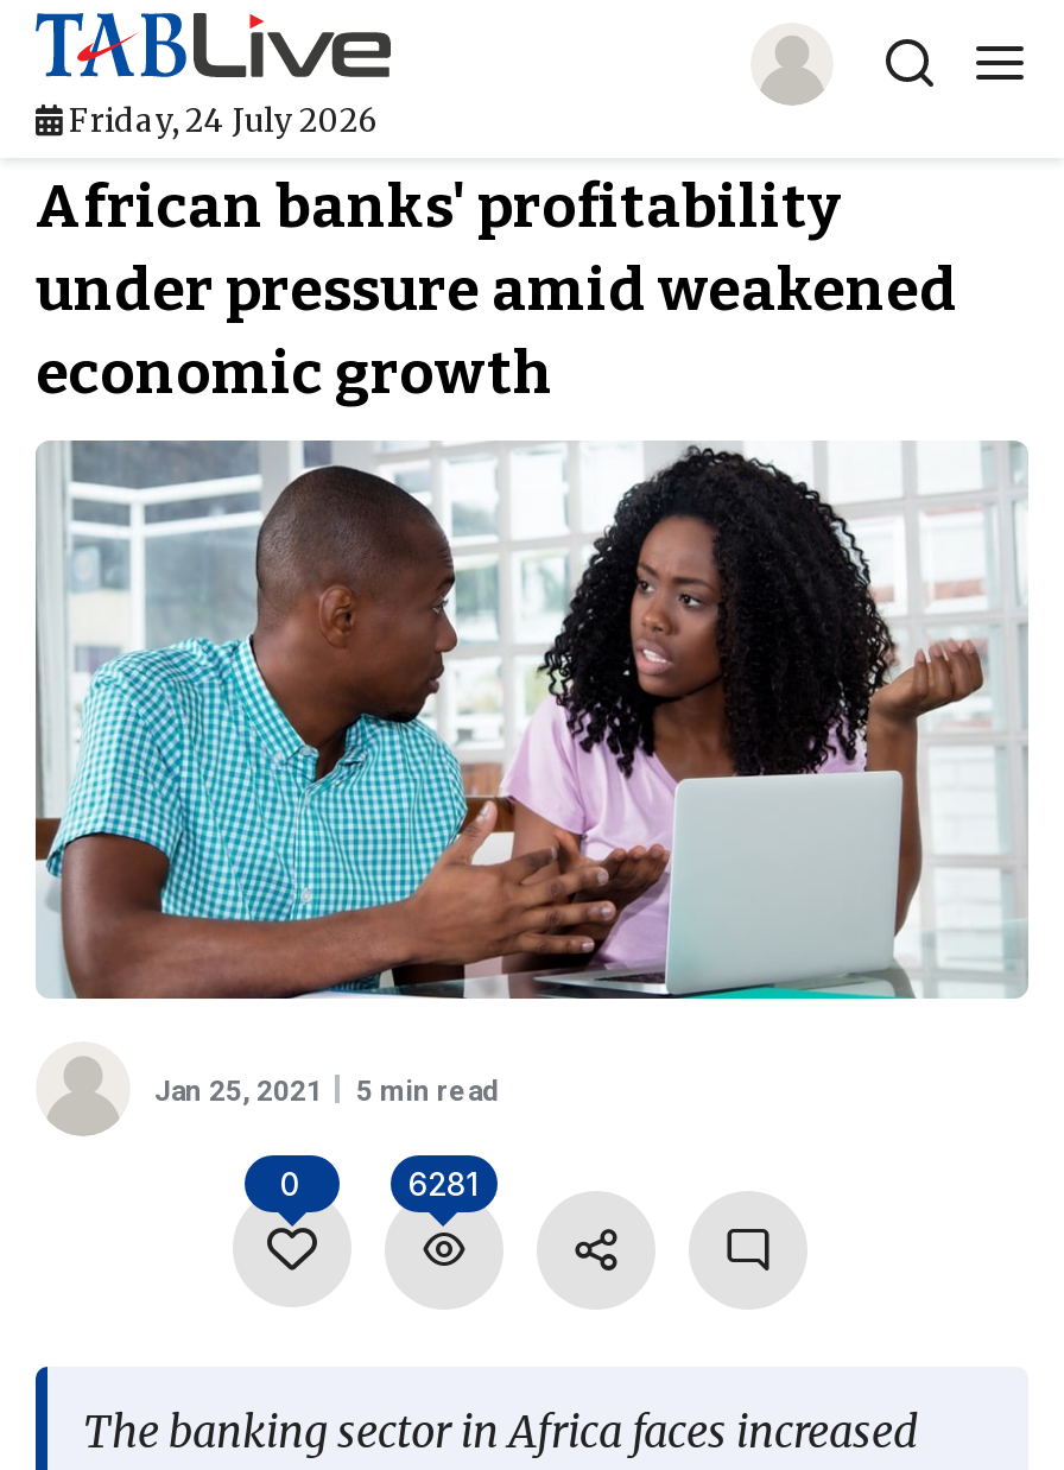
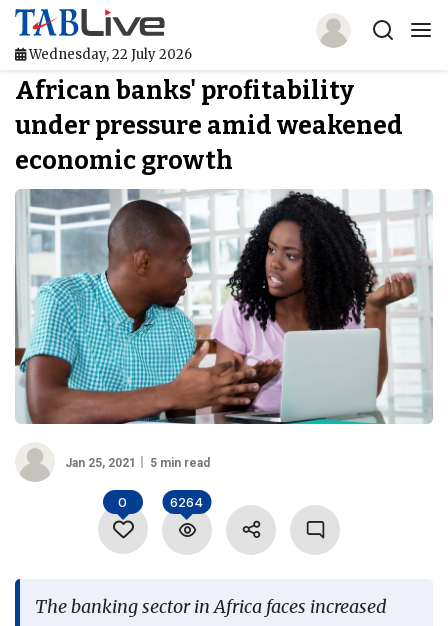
[62,102,378,142] Friday, 24 July 2026 -> [26,46,192,63] Wednesday, 22 July 2026
[408,1164,477,1202] 6281 -> [170,494,203,510] 6264

